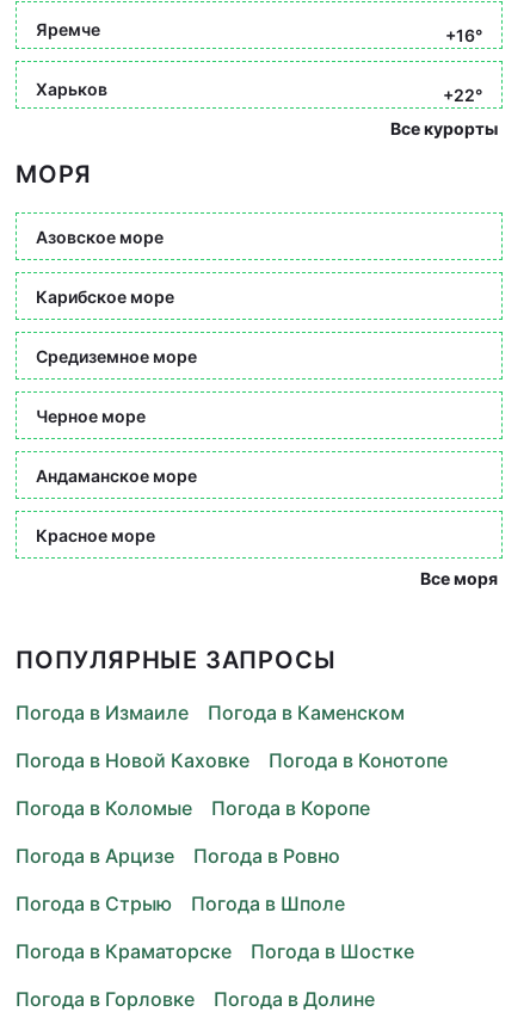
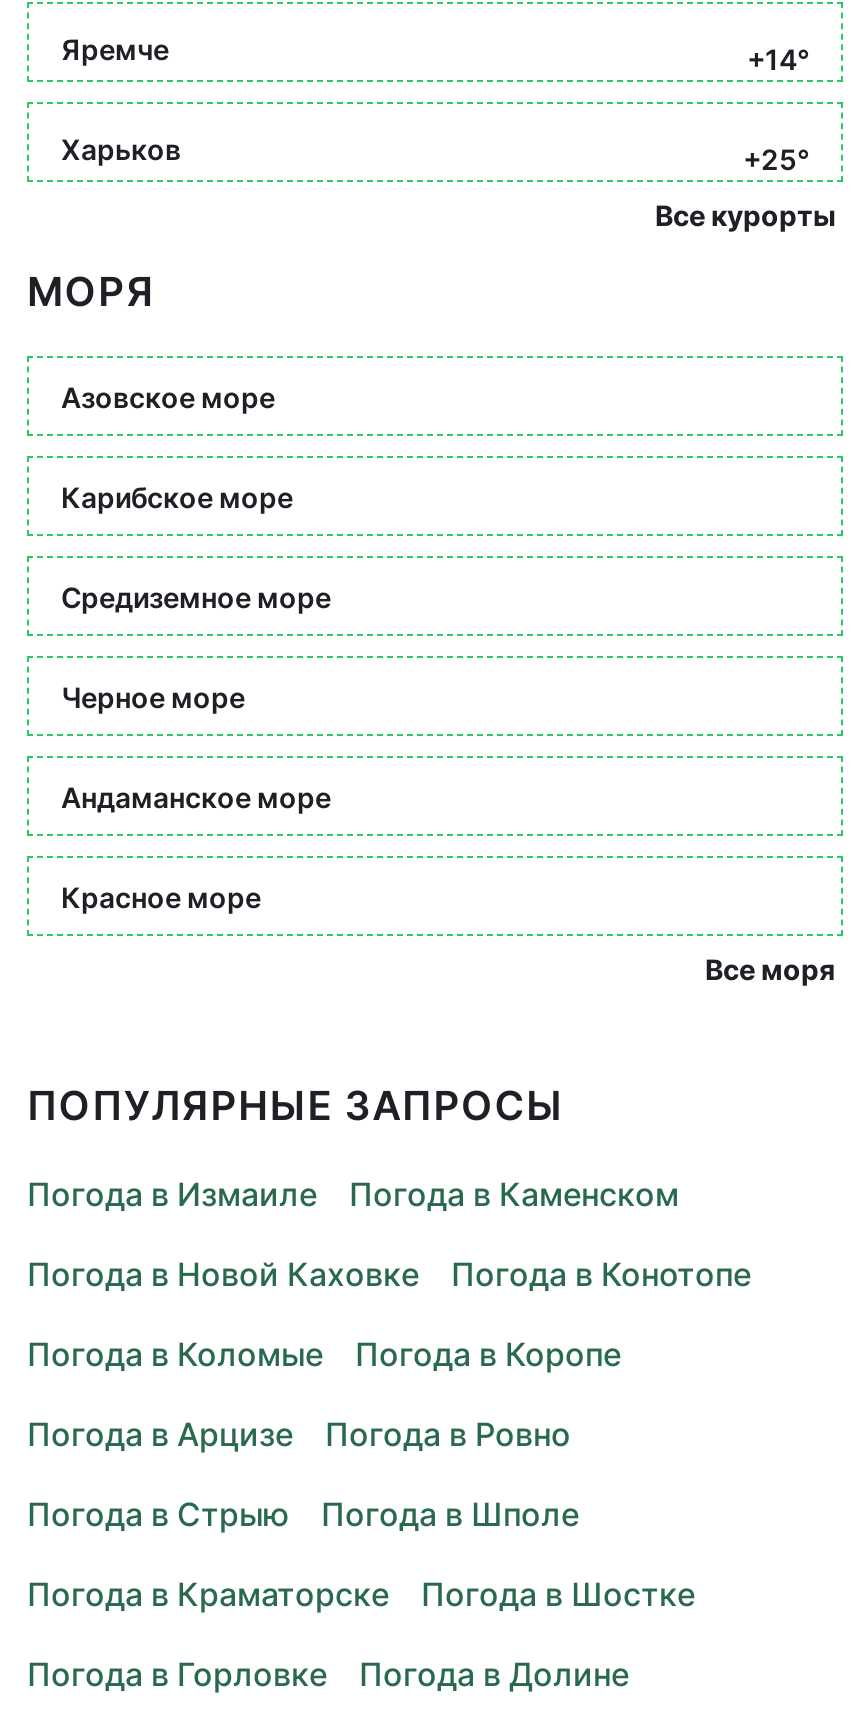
[445,25,482,45] +16° -> [747,42,809,76] +14°
[443,85,482,105] +22° -> [743,142,809,176] +25°

